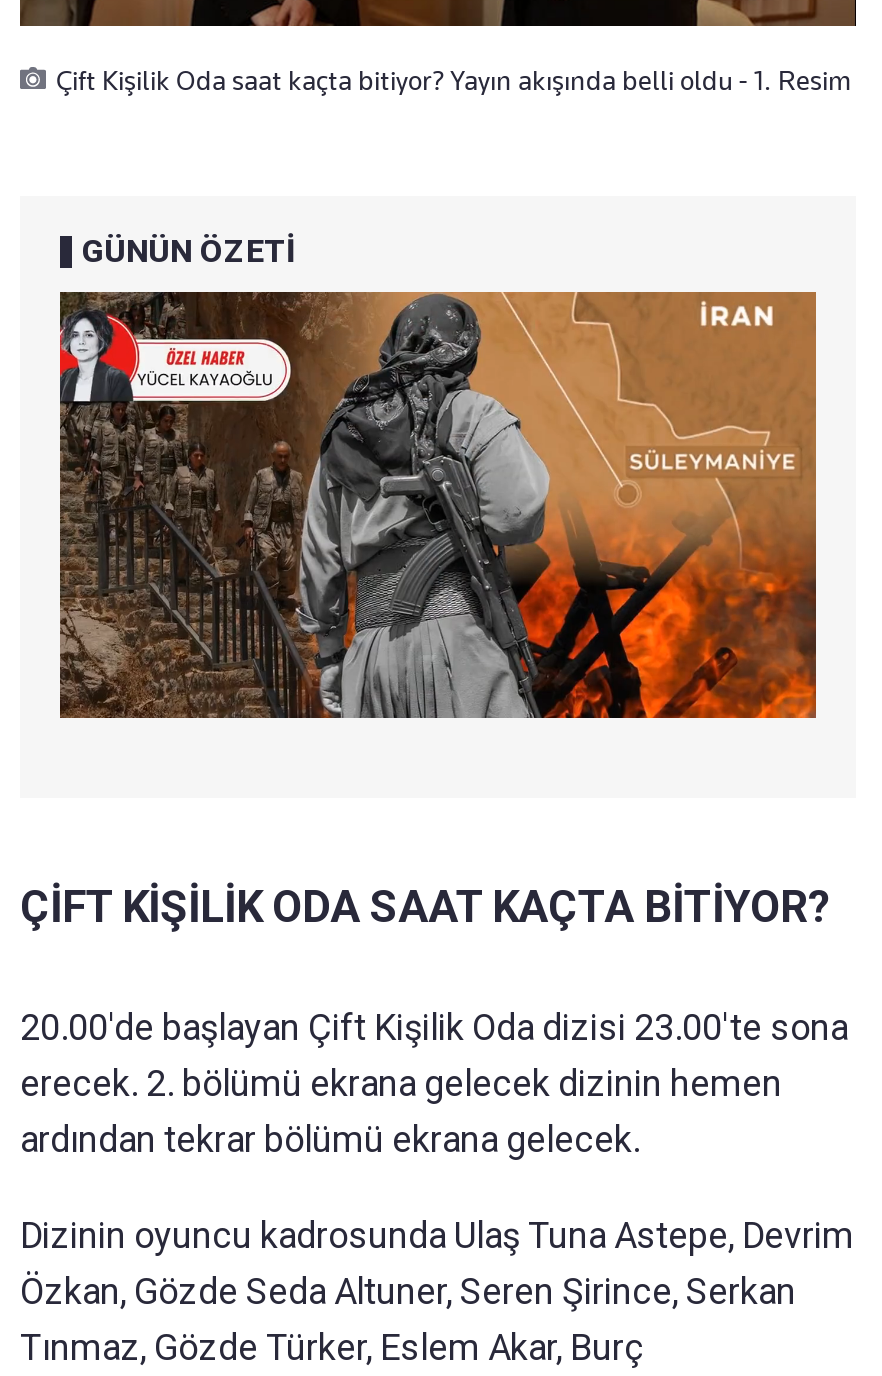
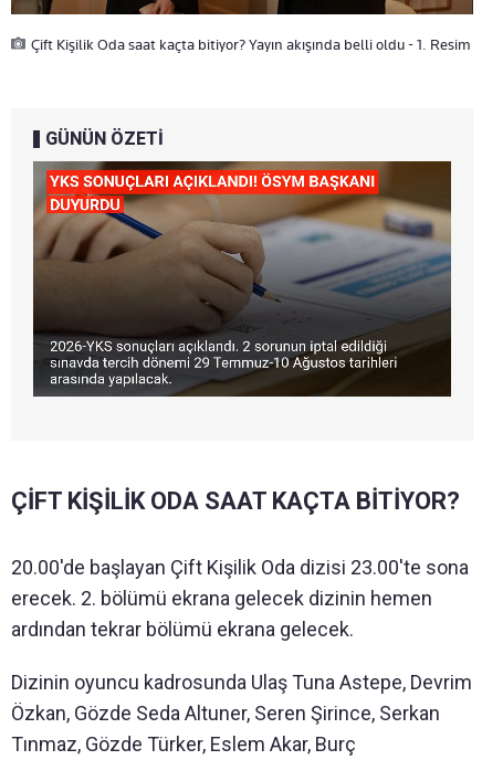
[58,290,818,720] [image] -> [32,160,452,398] [image]

